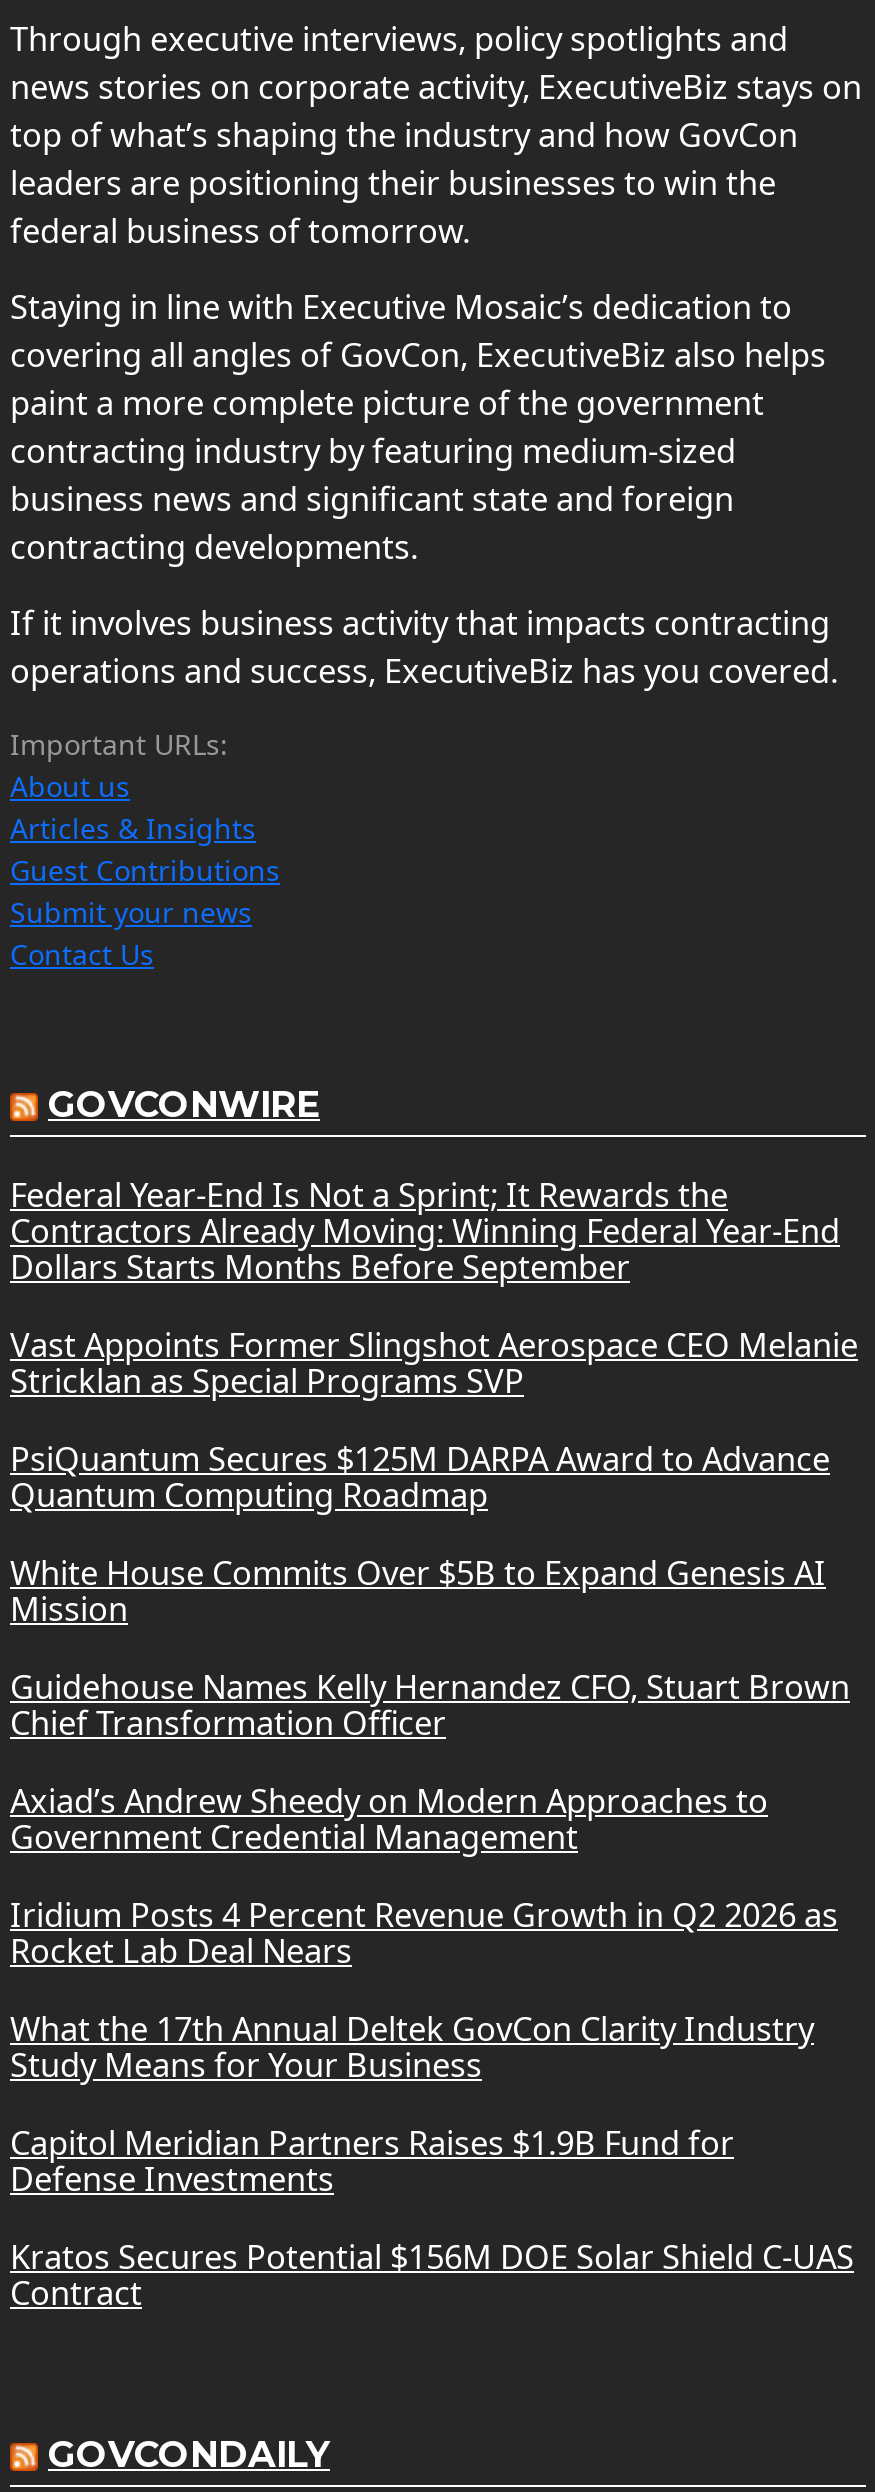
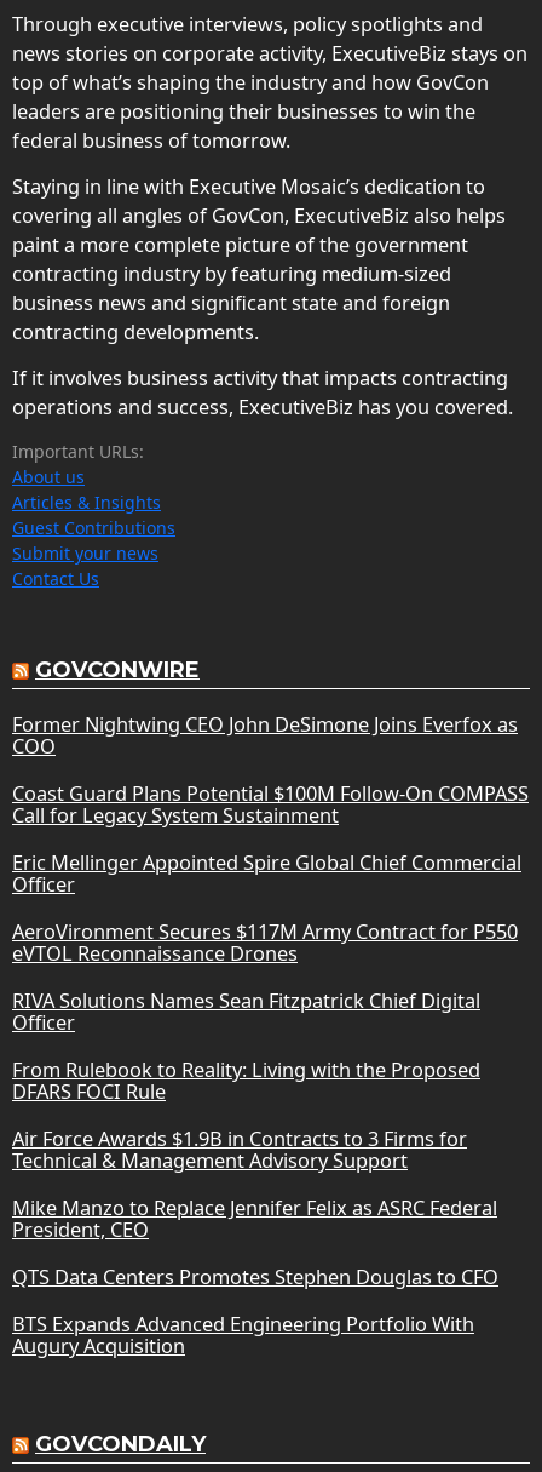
[10,1173,840,1289] Federal Year-End Is Not a Sprint; It Rewards the | Contractors Already Moving: Winning Federal Year-End | Dollars Starts Months Before September -> [12,711,518,760] Former Nightwing CEO John DeSimone Joins Everfox as | COO
[10,1323,858,1403] Vast Appoints Former Slingshot Aerospace CEO Melanie | Stricklan as Special Programs SVP -> [12,780,529,829] Coast Guard Plans Potential $100M Follow-On COMPASS | Call for Legacy System Sustainment
[10,1437,830,1517] PsiQuantum Secures $125M DARPA Award to Advance | Quantum Computing Roadmap -> [12,849,521,898] Eric Mellinger Appointed Spire Global Chief Commercial | Officer
[10,1551,826,1631] White House Commits Over $5B to Expand Genesis AI | Mission -> [12,918,518,967] AeroVironment Secures $117M Army Contract for P550 | eVTOL Reconnaissance Drones
[10,1665,850,1745] Guidehouse Names Kelly Hernandez CFO, Stuart Brown | Chief Transformation Officer -> [12,987,480,1036] RIVA Solutions Names Sean Fitzpatrick Chief Digital | Officer
[10,1779,768,1859] Axiad’s Andrew Sheedy on Modern Approaches to | Government Credential Management -> [12,1056,480,1105] From Rulebook to Reality: Living with the Proposed | DFARS FOCI Rule
[10,1893,838,1973] Iridium Posts 4 Percent Revenue Growth in Q2 2026 as | Rocket Lab Deal Nears -> [12,1125,467,1174] Air Force Awards $1.9B in Contracts to 3 Firms for | Technical & Management Advisory Support
[10,2007,814,2087] What the 17th Annual Deltek GovCon Clarity Industry | Study Means for Your Business -> [12,1194,497,1243] Mike Manzo to Replace Jennifer Felix as ASRC Federal | President, CEO
[10,2121,734,2201] Capitol Meridian Partners Raises $1.9B Fund for | Defense Investments -> [12,1263,498,1290] QTS Data Centers Promotes Stephen Douglas to CFO
[10,2235,854,2315] Kratos Secures Potential $156M DOE Solar Shield C-UAS | Contract -> [12,1311,474,1359] BTS Expands Advanced Engineering Portfolio With | Augury Acquisition

